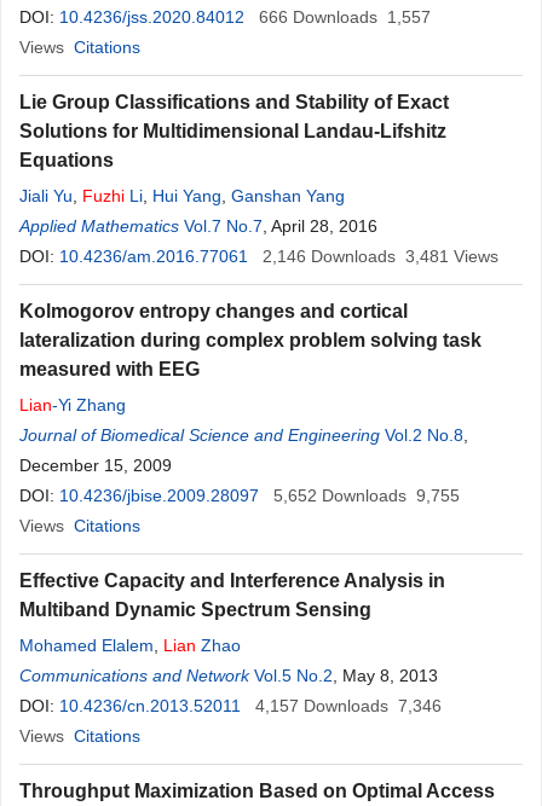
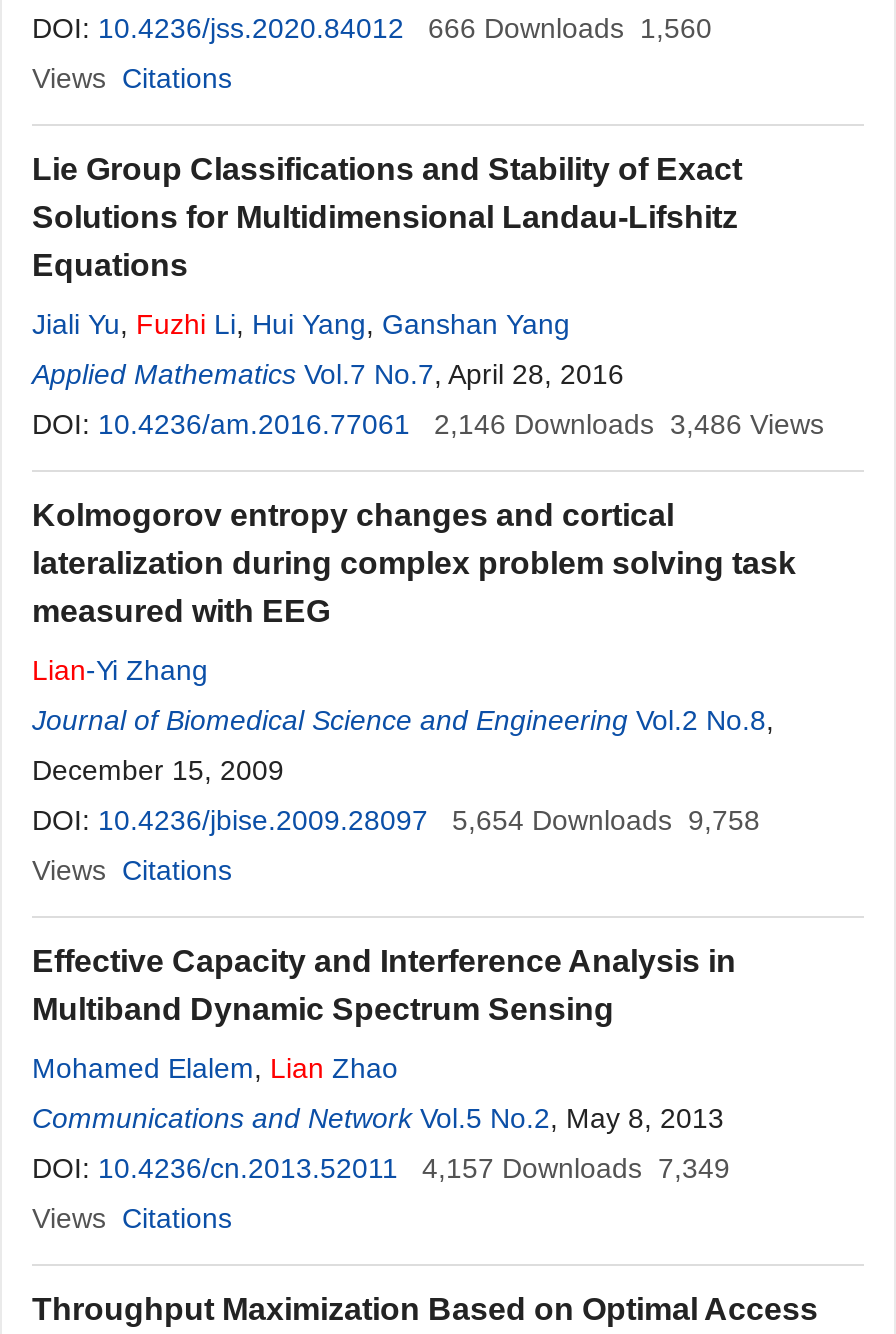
[19,7,431,27] DOI: 10.4236/jss.2020.84012 666 Downloads 1,557 -> [32,12,712,44] DOI: 10.4236/jss.2020.84012 666 Downloads 1,560
[263,247,498,266] 2,146 Downloads 3,481 Views -> [434,408,824,440] 2,146 Downloads 3,486 Views
[19,486,460,505] DOI: 10.4236/jbise.2009.28097 5,652 Downloads 9,755 -> [32,804,760,836] DOI: 10.4236/jbise.2009.28097 5,654 Downloads 9,758
[19,696,442,715] DOI: 10.4236/cn.2013.52011 4,157 Downloads 7,346 -> [32,1152,730,1184] DOI: 10.4236/cn.2013.52011 4,157 Downloads 7,349

